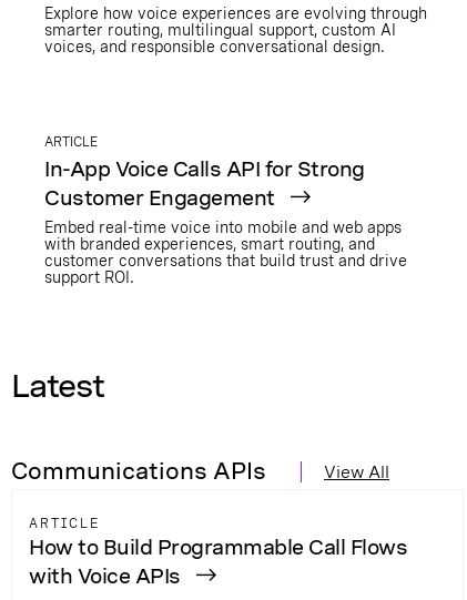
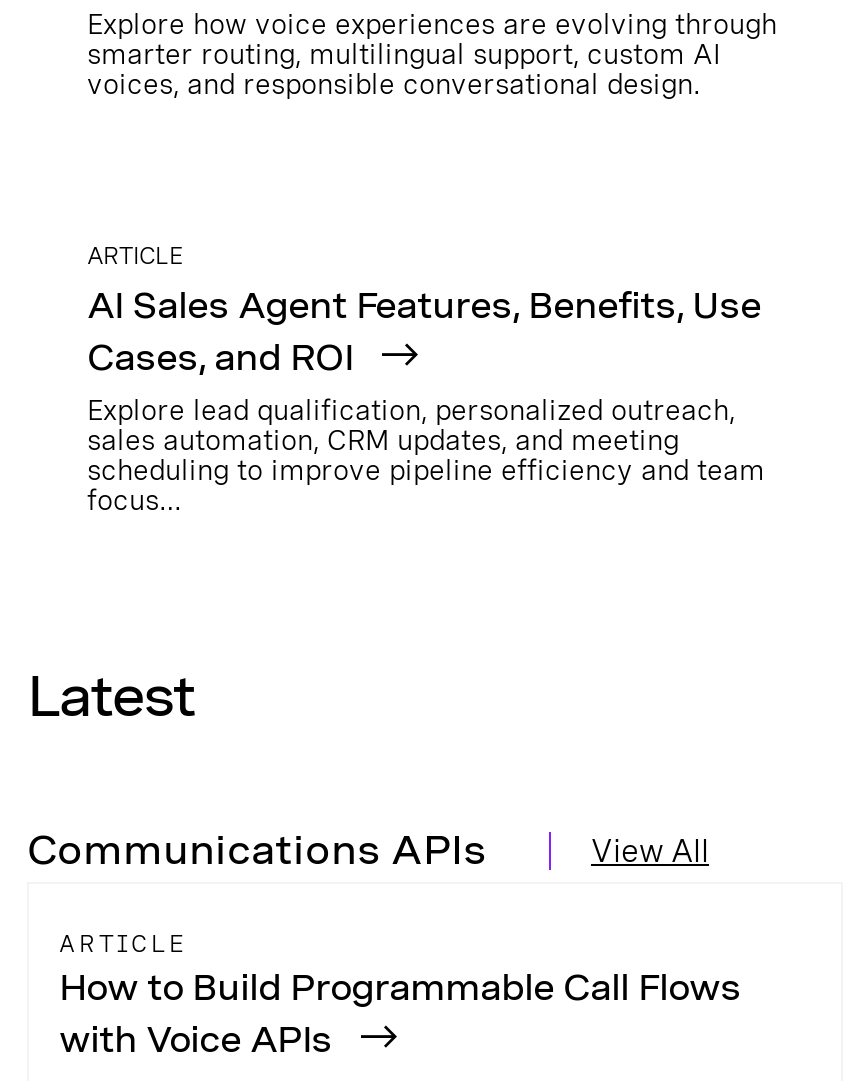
[44,157,407,286] In-App Voice Calls API for Strong | Customer Engagement | Embed real-time voice into mobile and web apps | with branded experiences, smart routing, and | customer conversations that build trust and drive | support ROI. -> [87,284,765,516] AI Sales Agent Features, Benefits, Use | Cases, and ROI | Explore lead qualification, personalized outreach, | sales automation, CRM updates, and meeting | scheduling to improve pipeline efficiency and team | focus…

